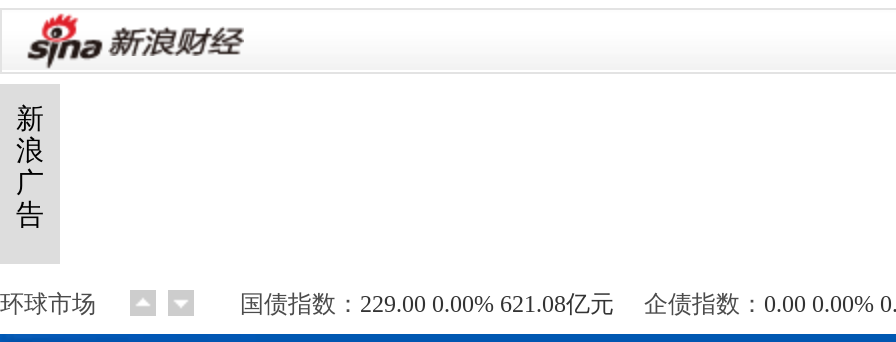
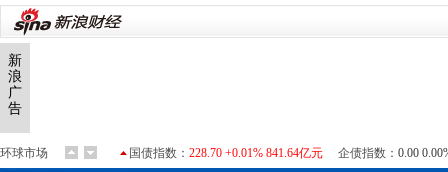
[240,290,614,318] 国债指数：229.00 0.00% 621.08亿元 -> [129,146,323,160] 国债指数：228.70 +0.01% 841.64亿元

